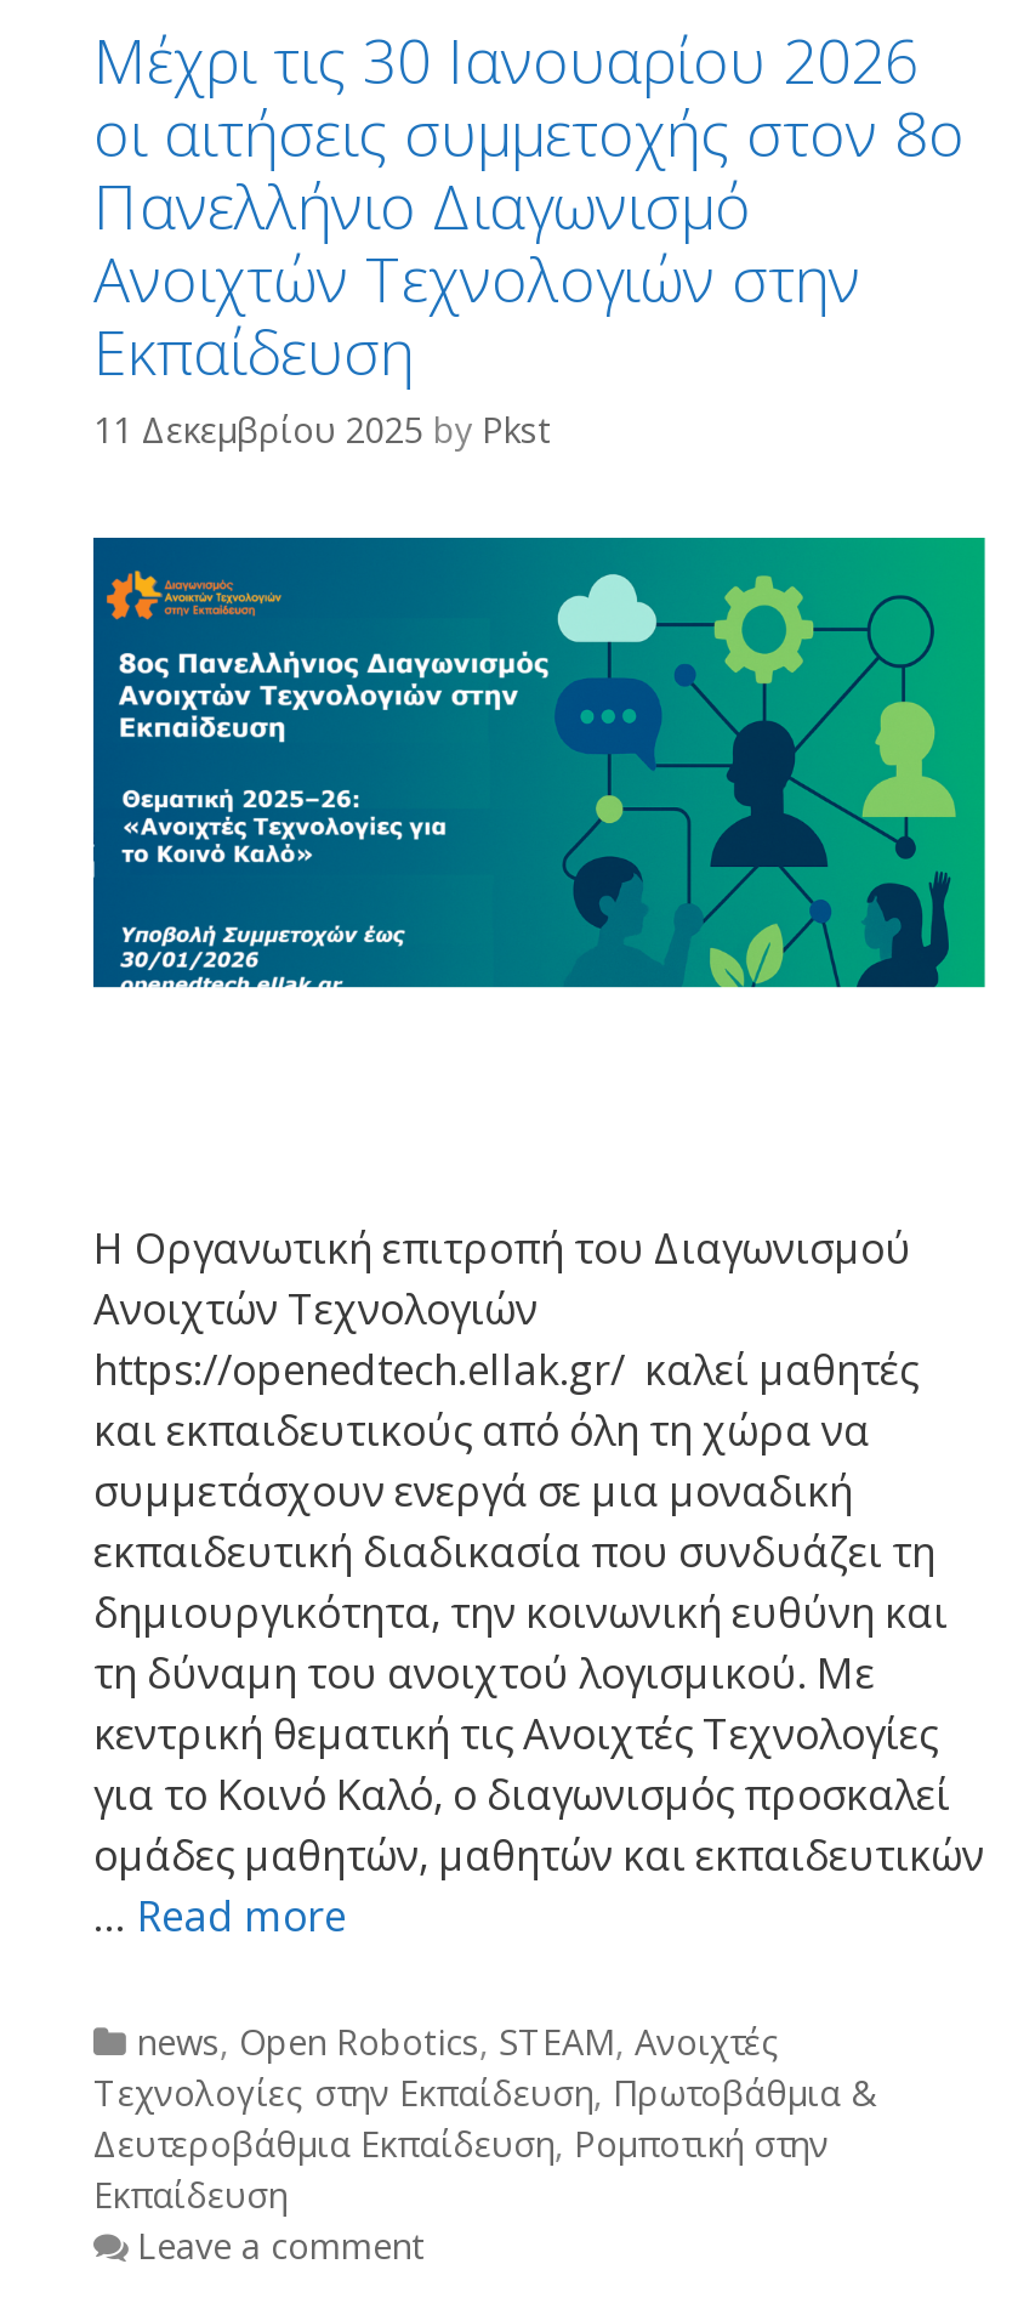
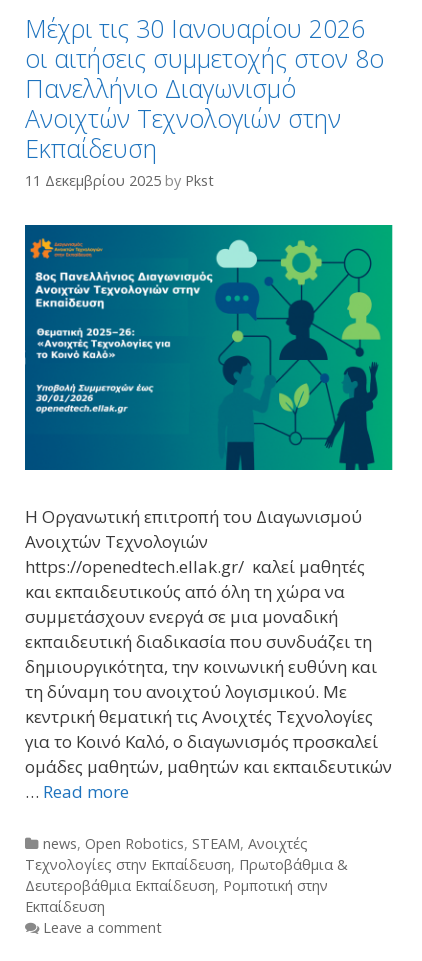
none -> [24,408,394,471] [image]

